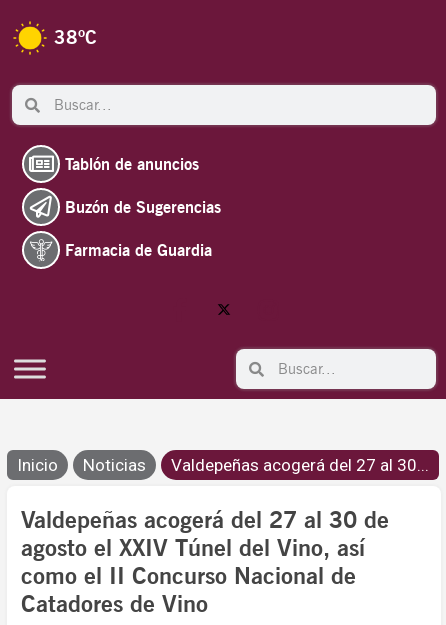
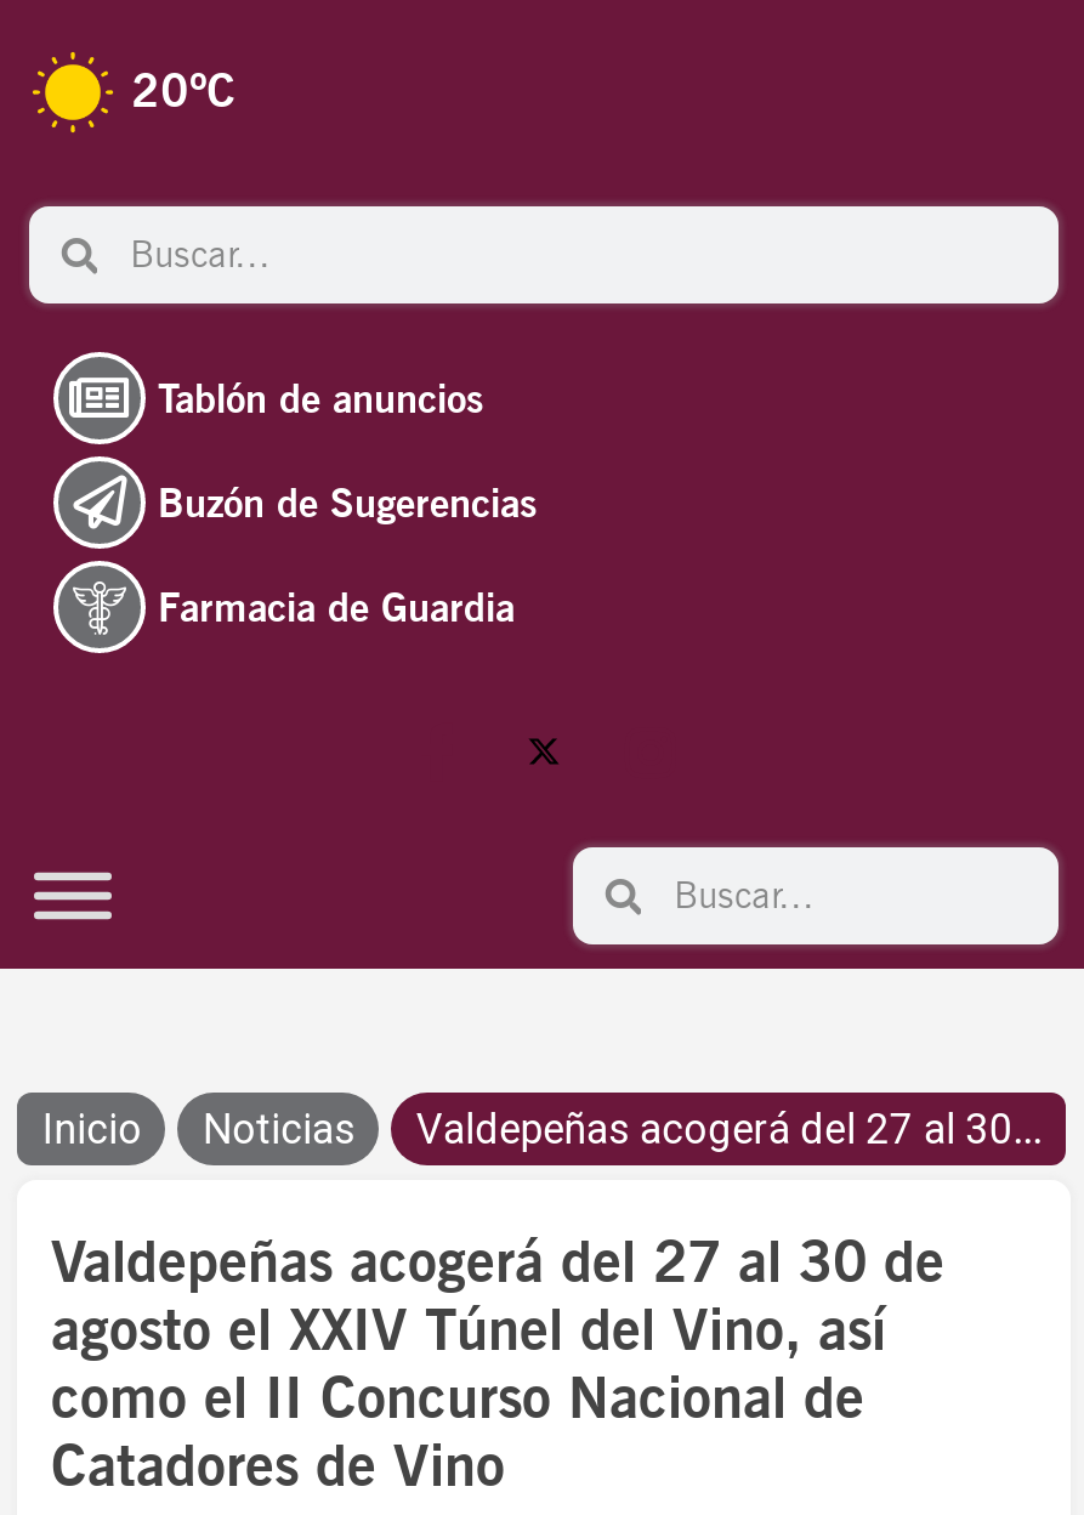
[54,26,97,48] 38ºC -> [131,63,236,117] 20ºC

